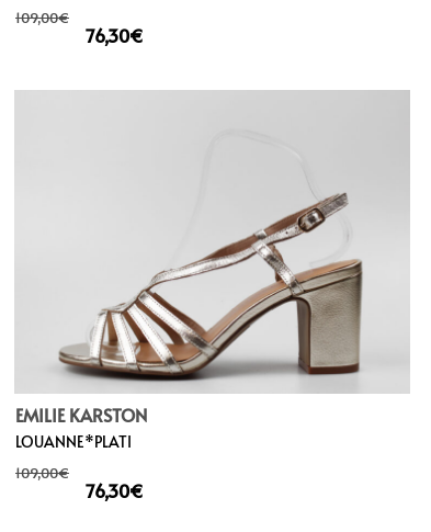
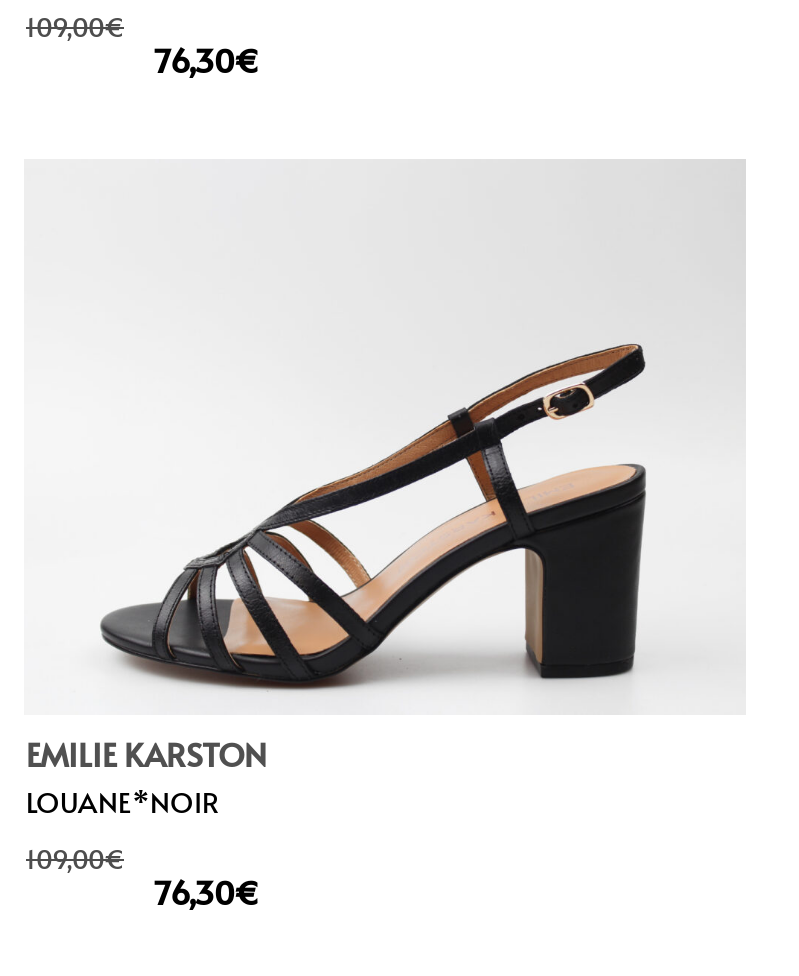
[15,129,364,452] [image] | LOUANNE*PLATI -> [26,344,660,821] [image] | LOUANE*NOIR

